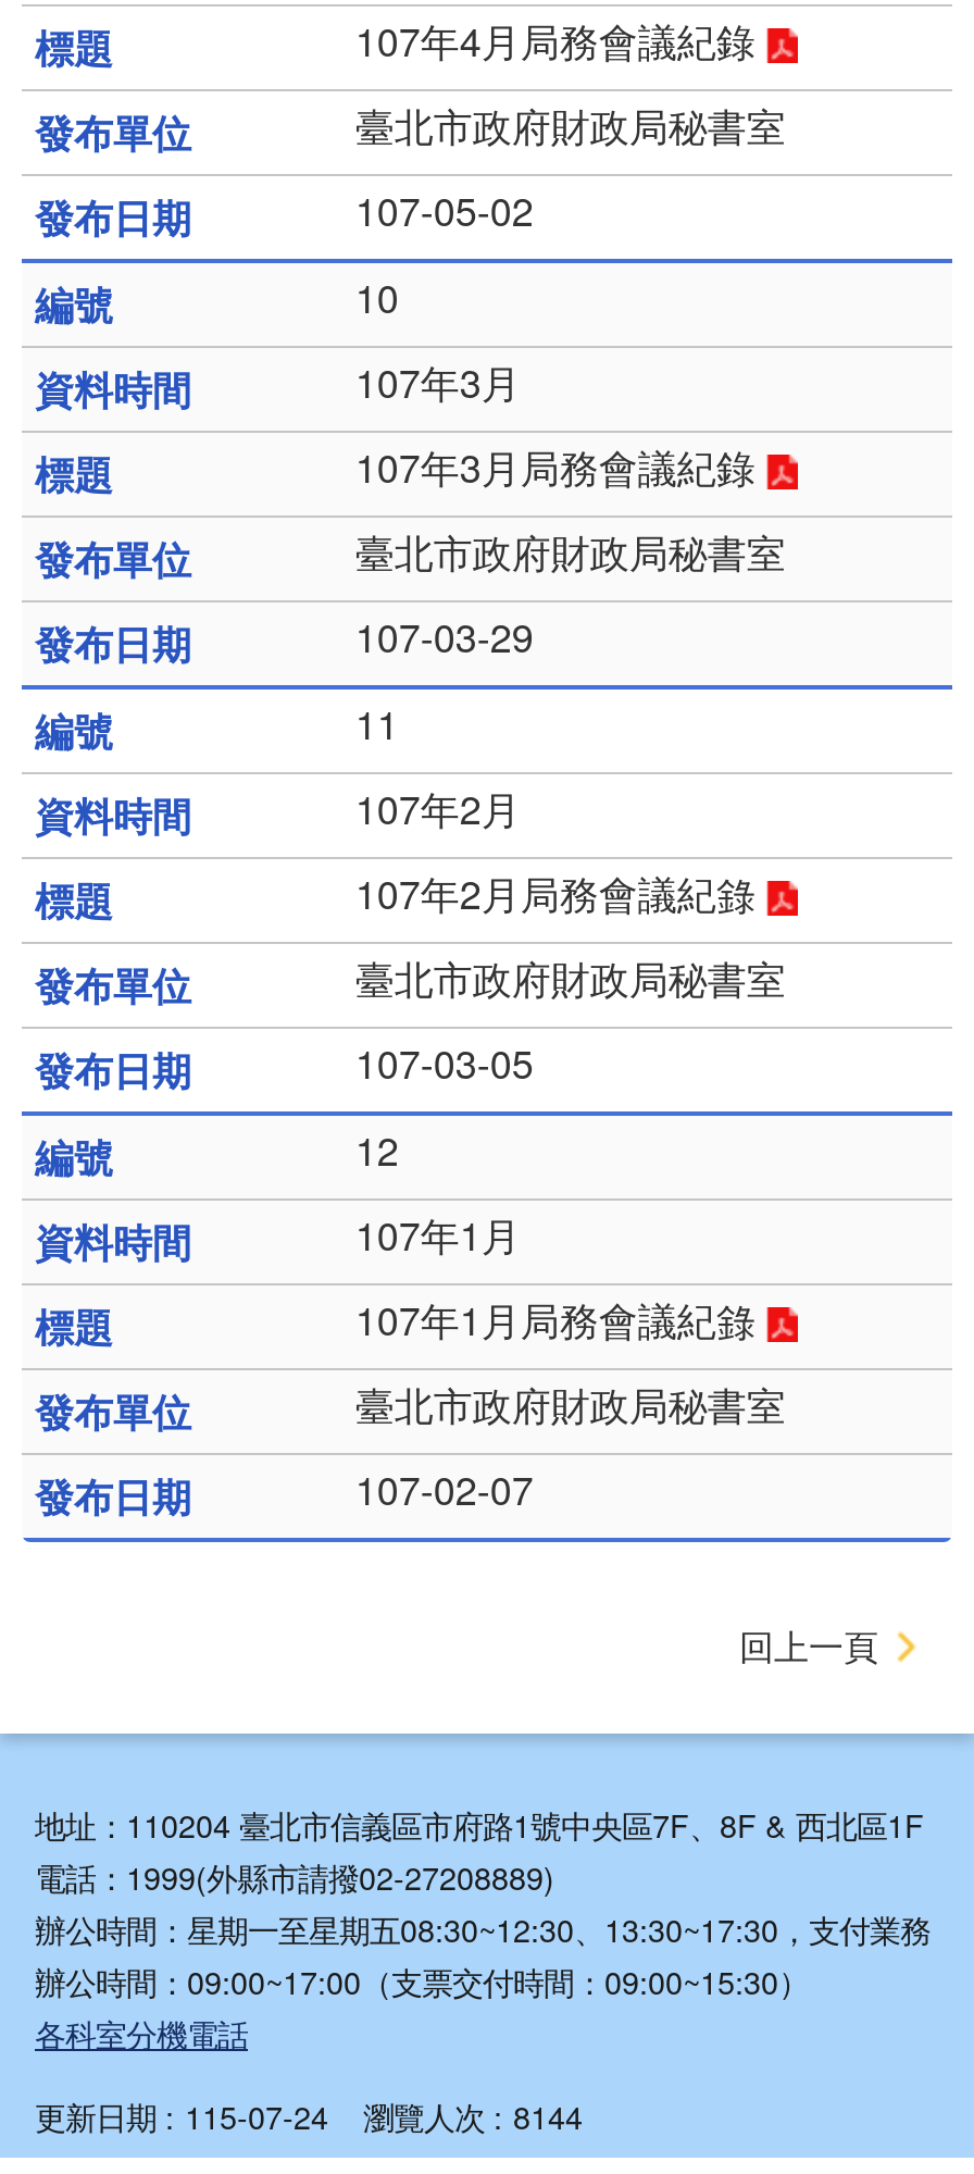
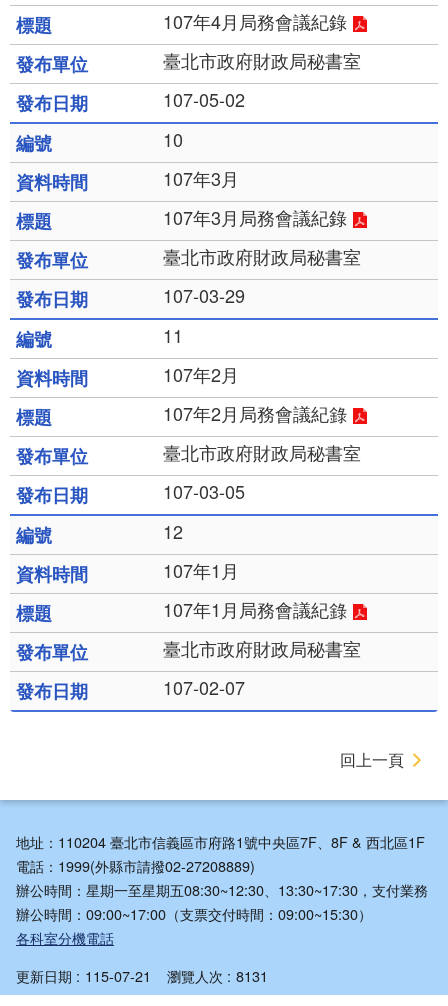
[185,2092,328,2138] 115-07-24 -> [85,965,151,986] 115-07-21
[513,2092,583,2138] 8144 -> [236,965,268,986] 8131

